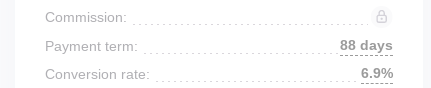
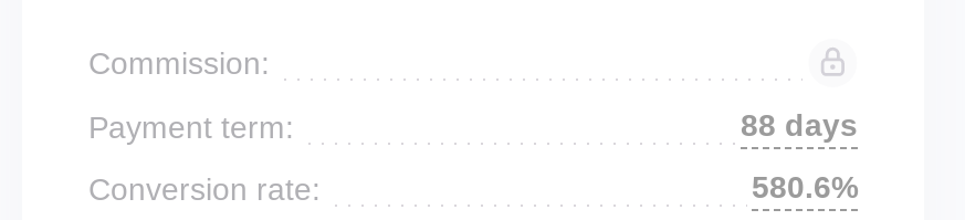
[361,65,393,81] 6.9% -> [752,169,858,205] 580.6%

